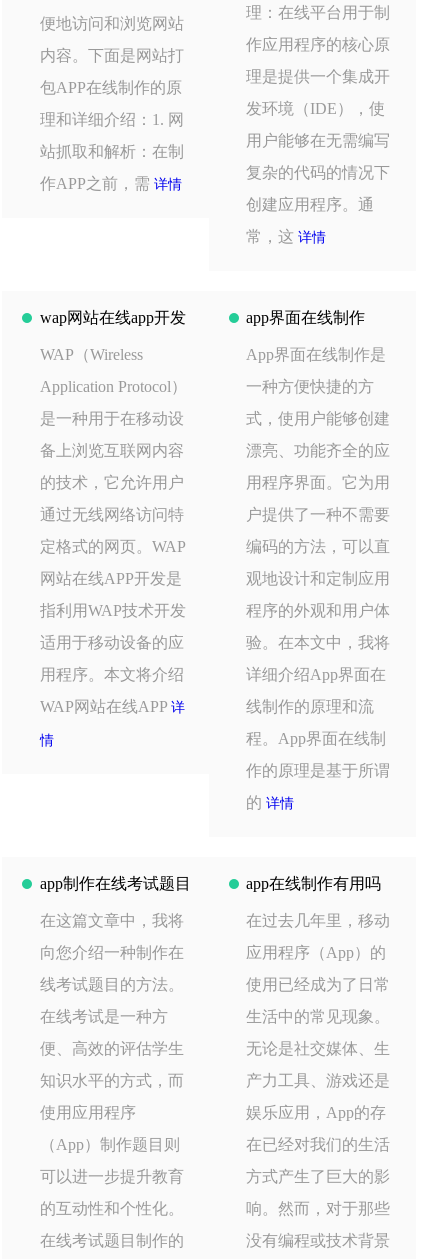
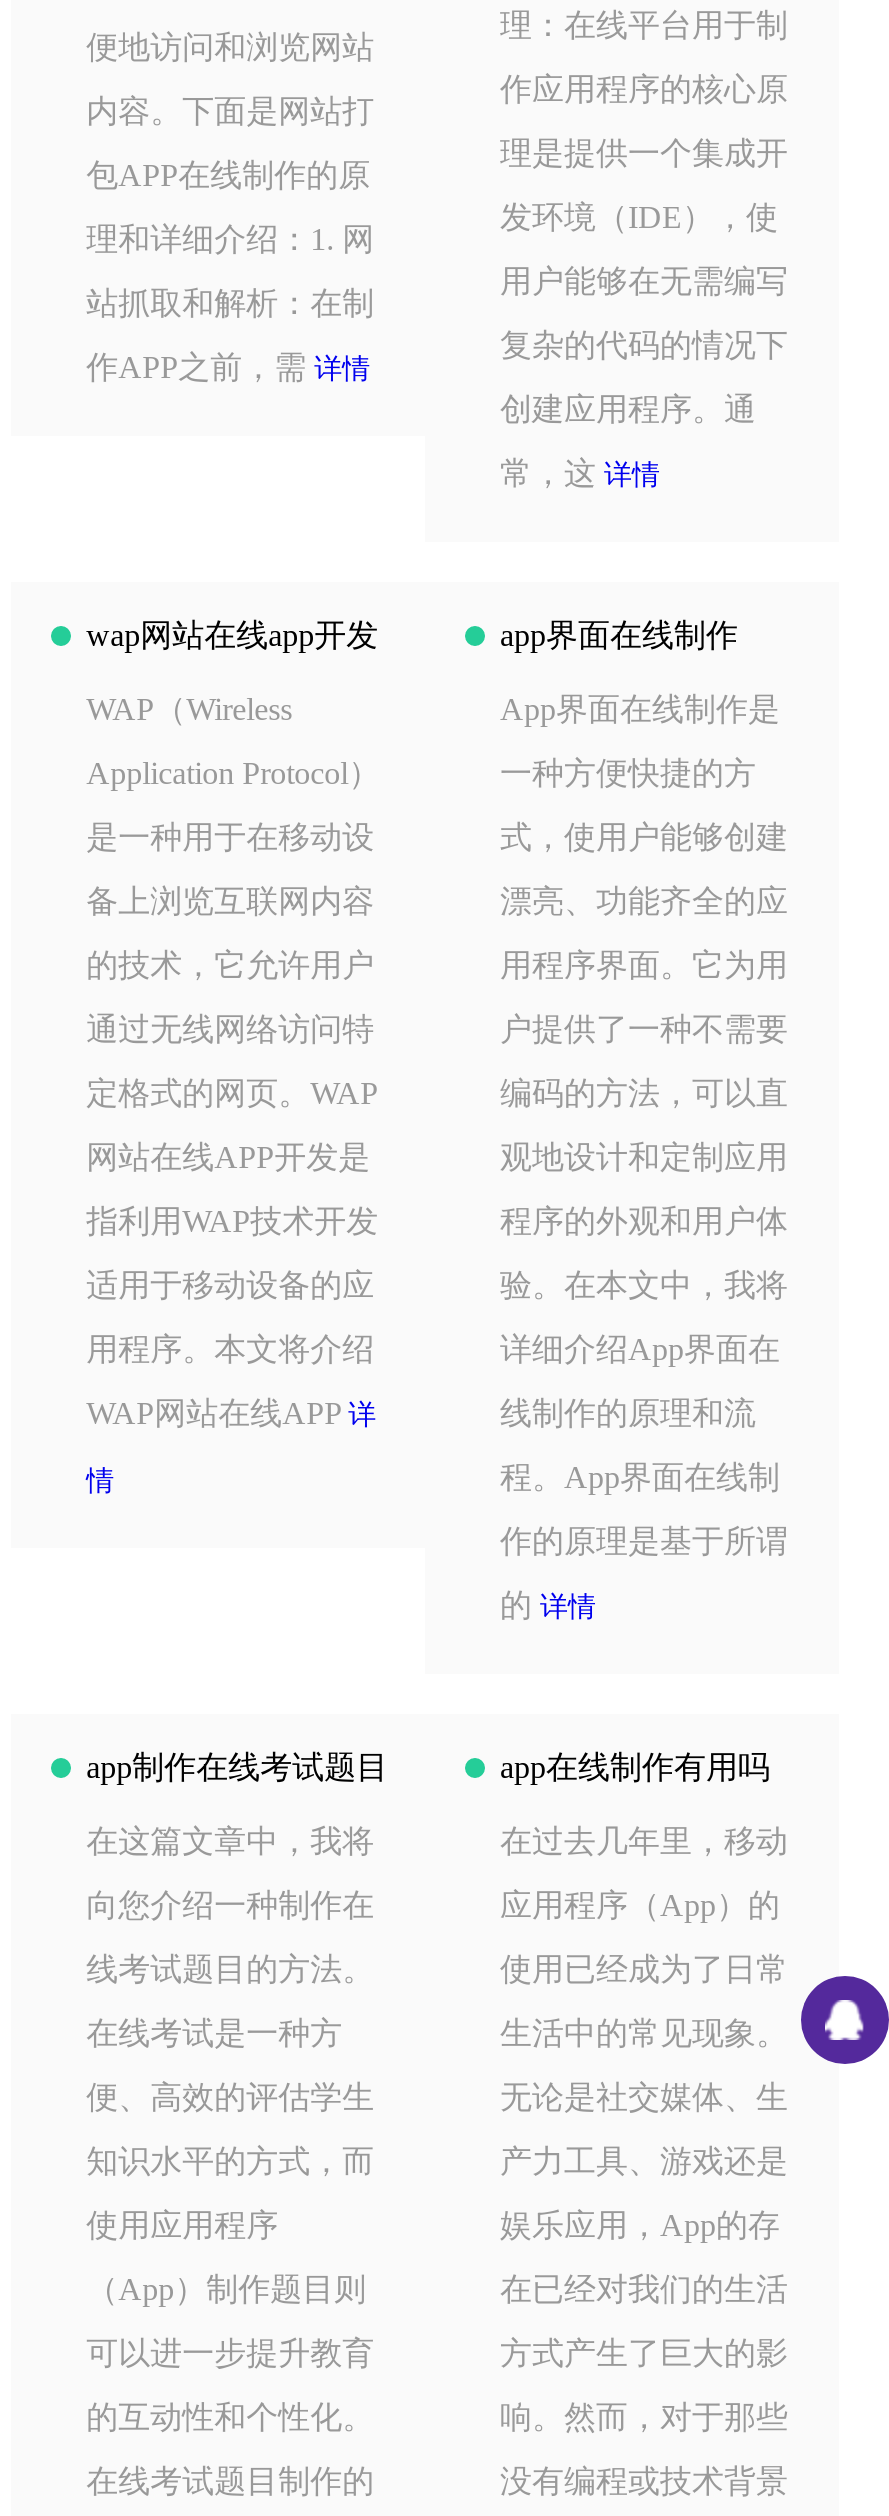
none -> [799,1974,883,2066] [image]

